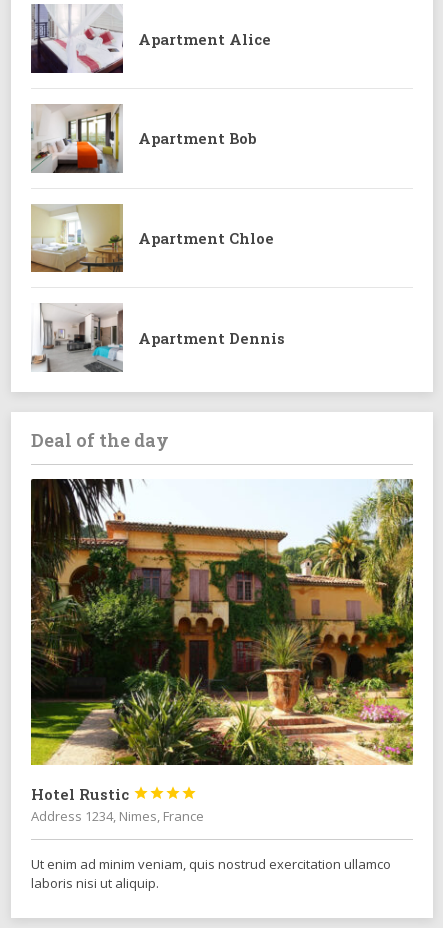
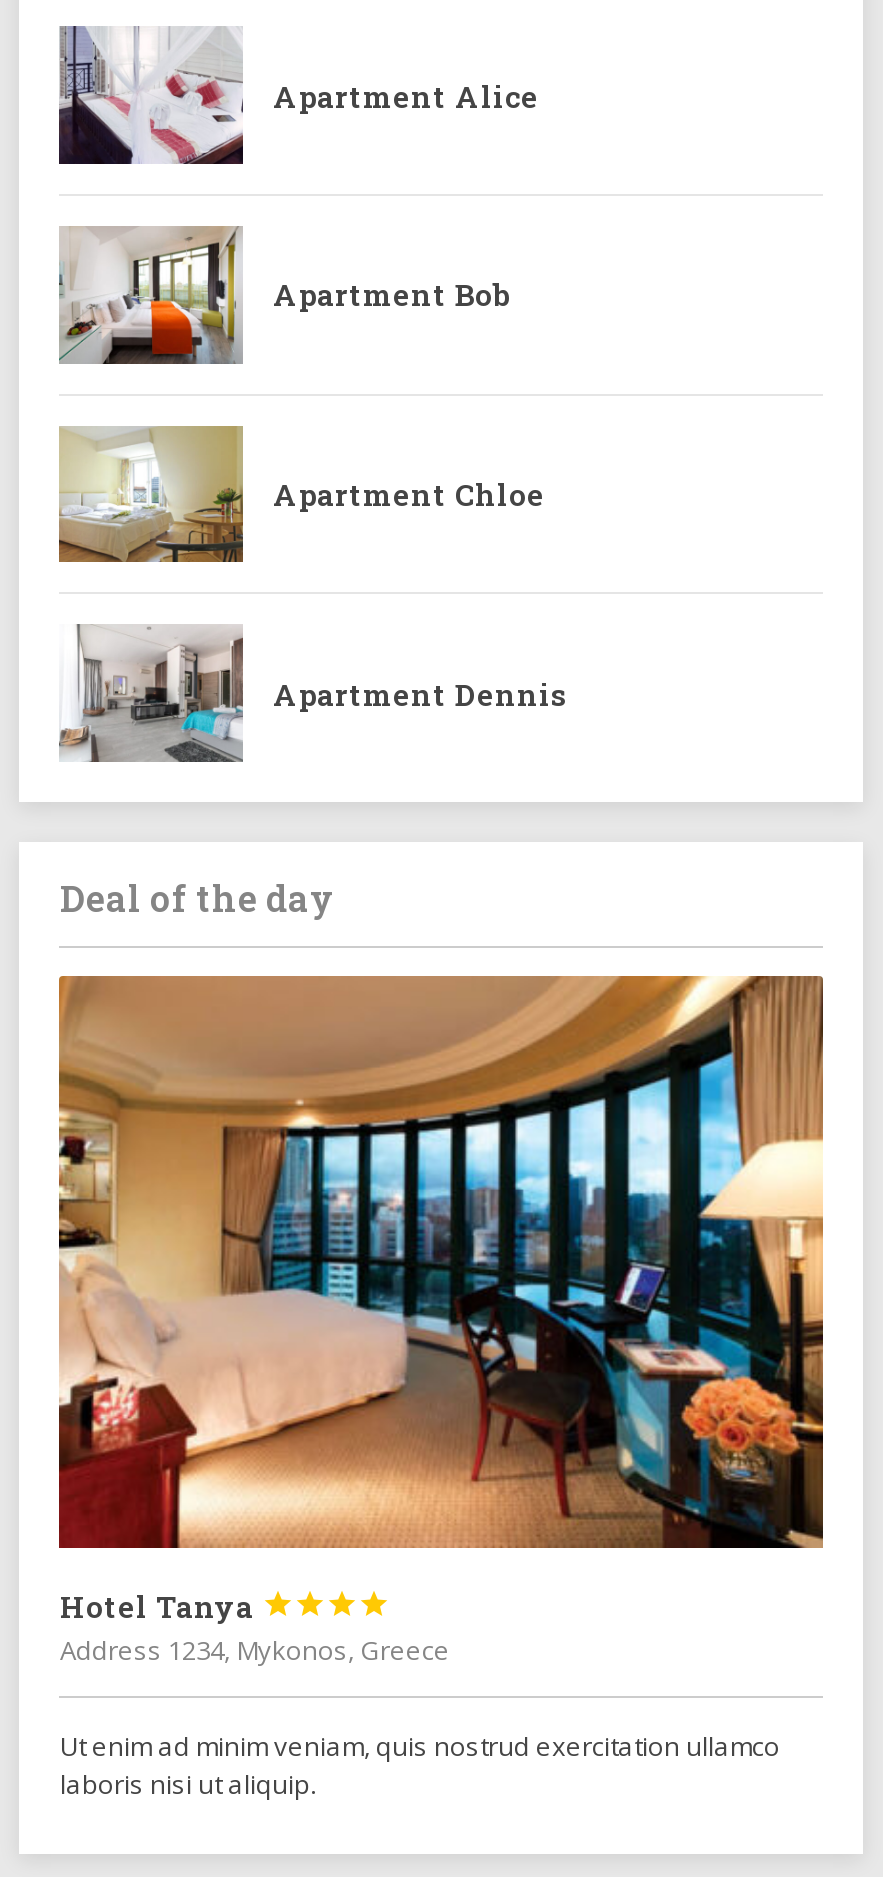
[30,478,414,804] [image] | Hotel Rustic -> [57,974,825,1625] [image] | Hotel Tanya
[31,807,204,825] Address 1234, Nimes, France -> [60,1631,450,1667] Address 1234, Mykonos, Greece

